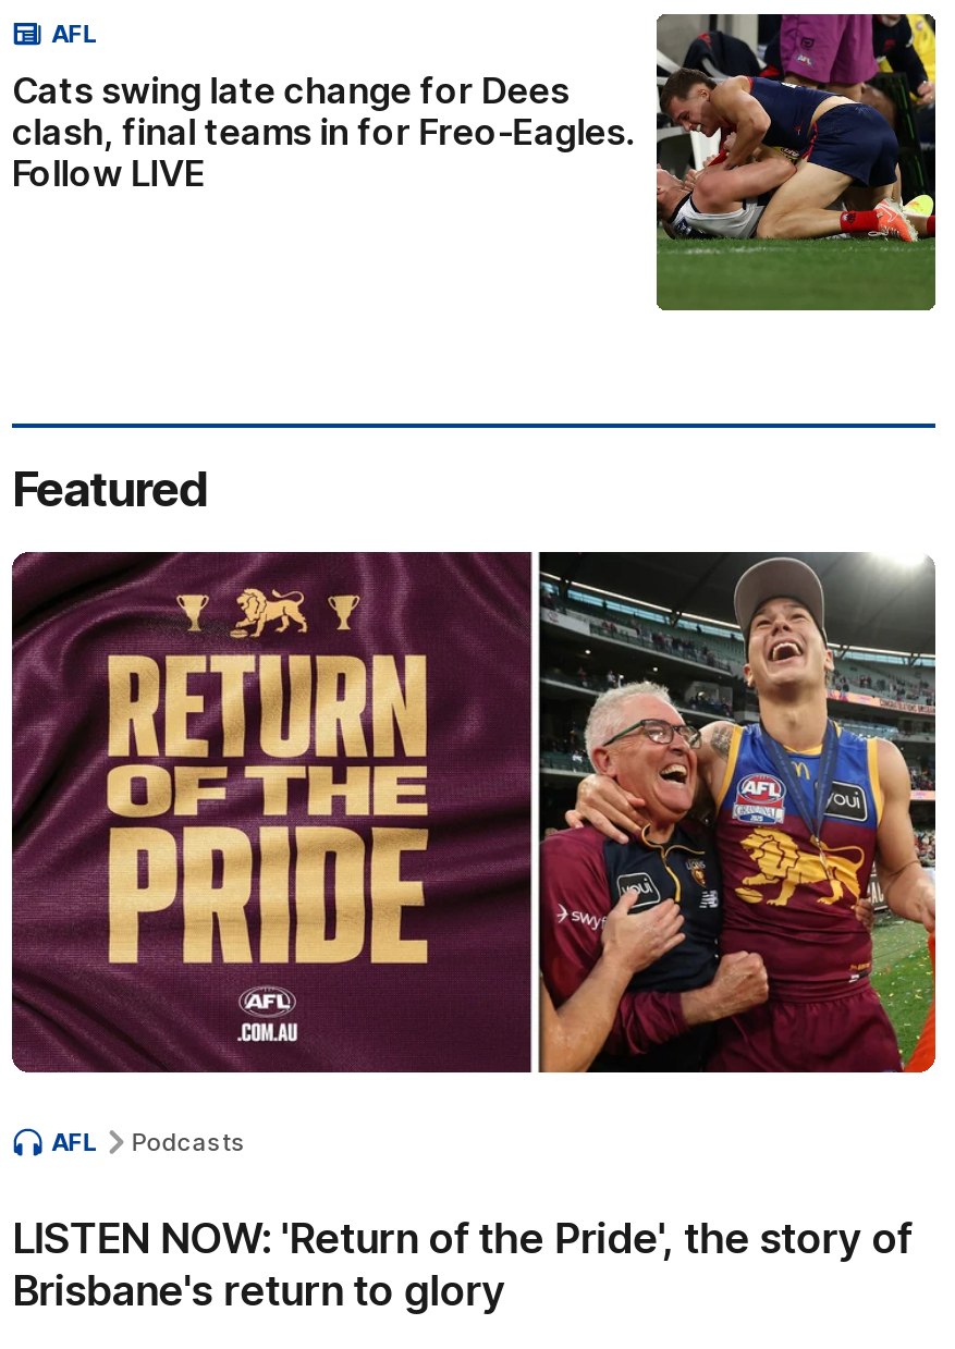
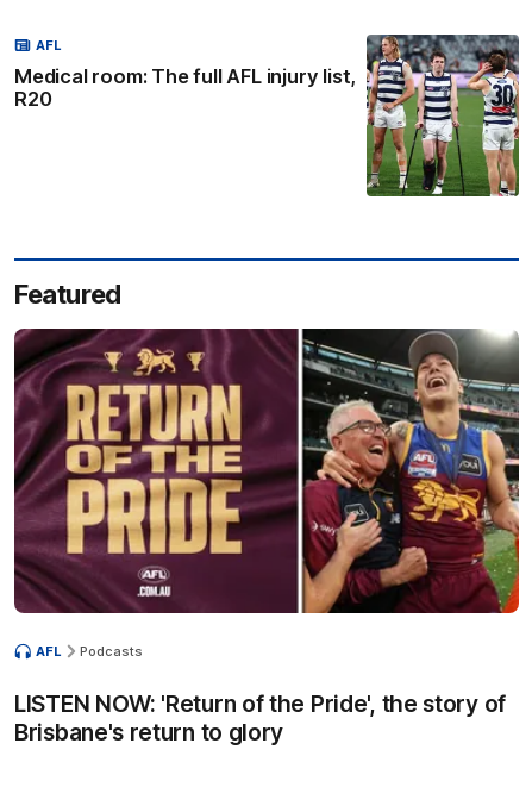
[12,12,938,312] [image] | Cats swing late change for Dees | clash, final teams in for Freo-Eagles. | Follow LIVE -> [14,33,520,198] [image] | Medical room: The full AFL injury list, | R20

